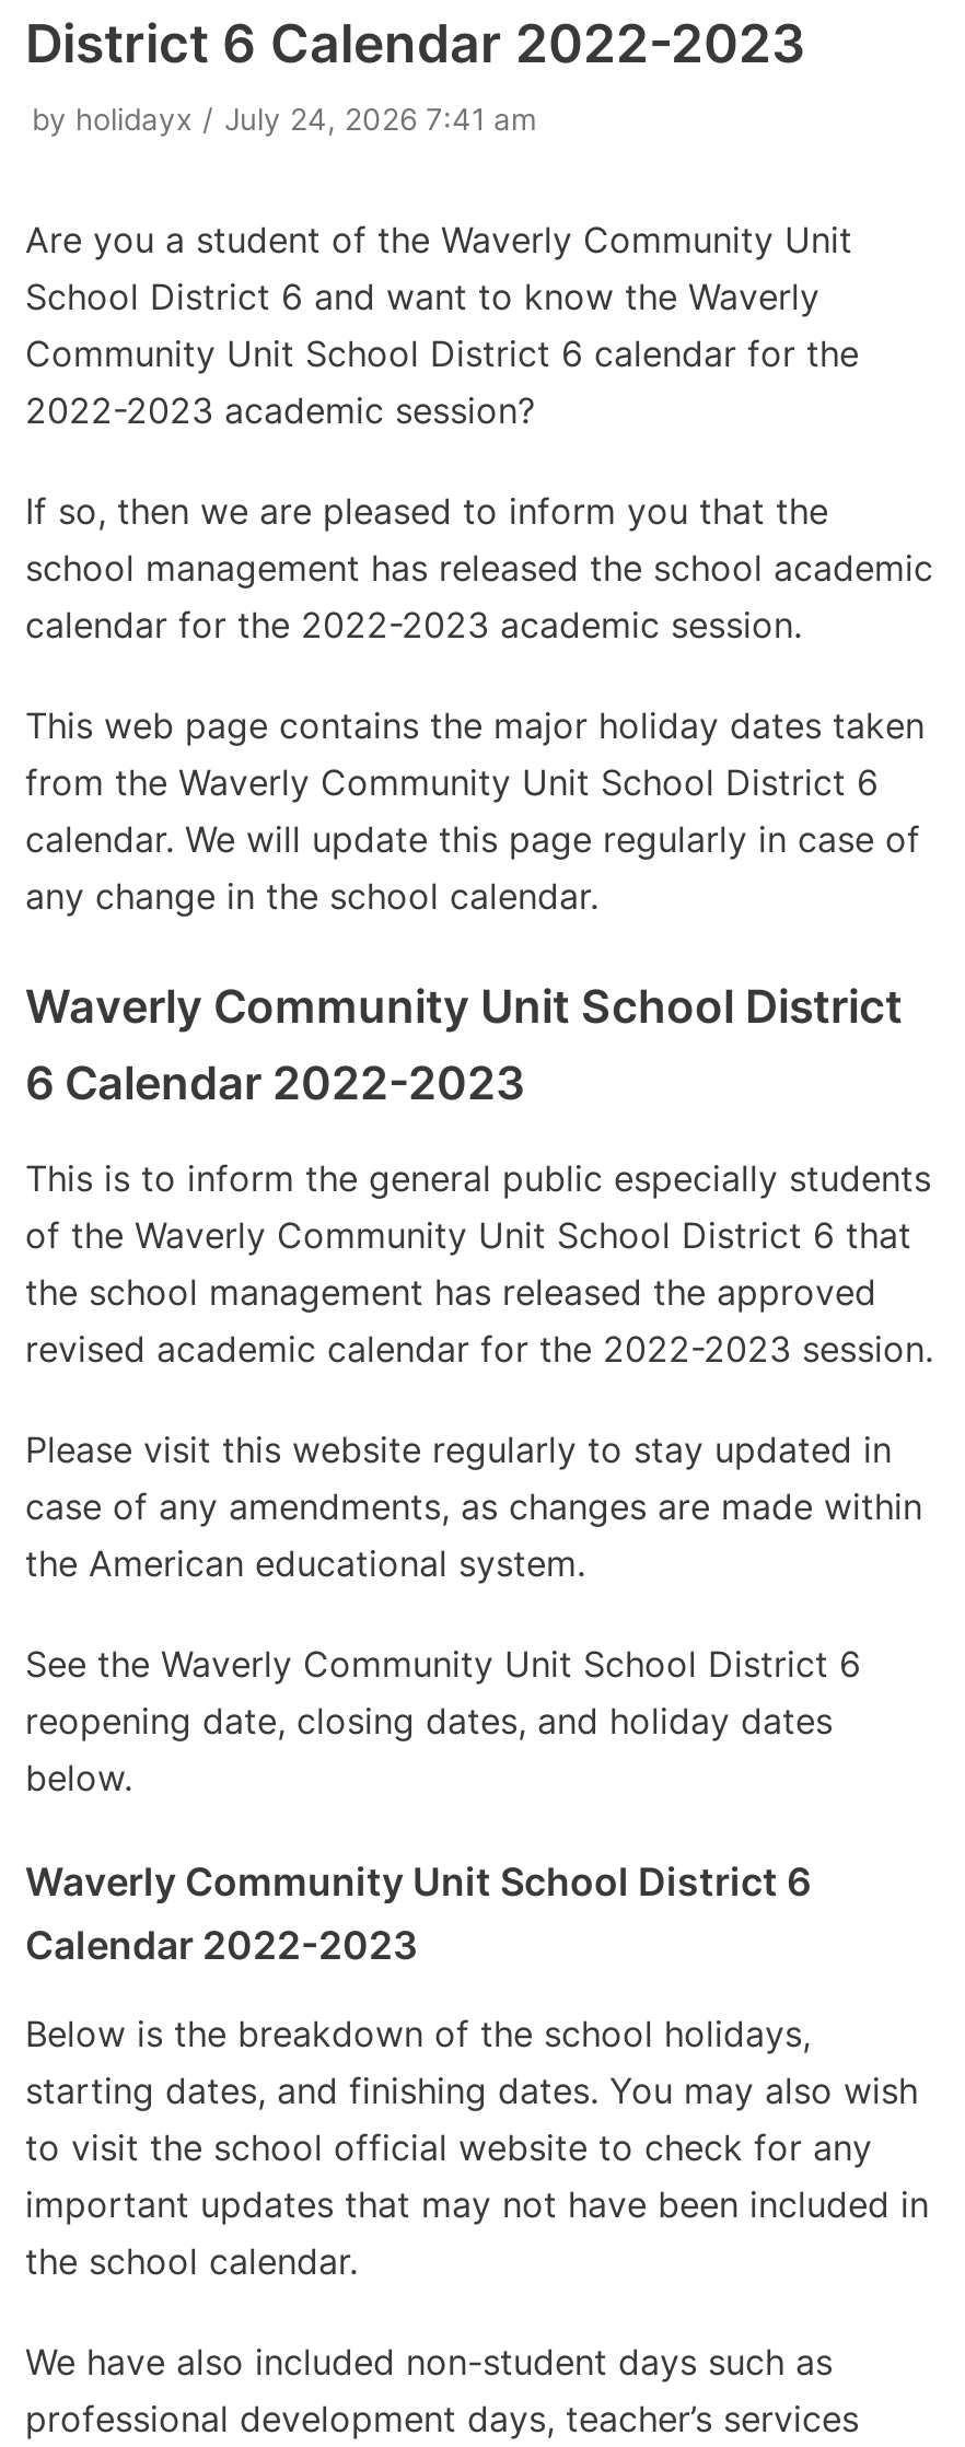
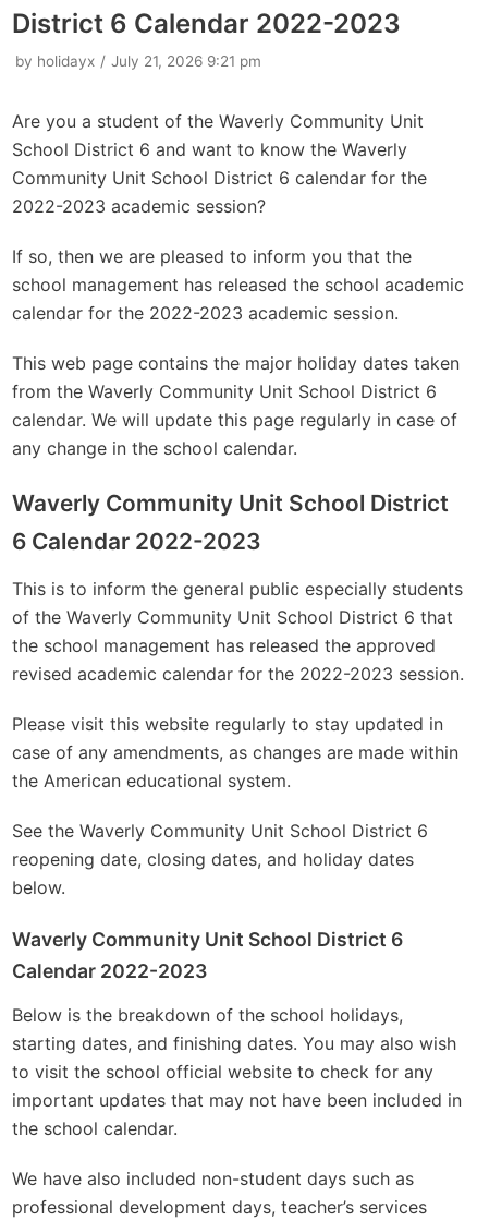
[32,102,537,137] by holidayx July 24, 2026 7:41 am -> [15,52,261,70] by holidayx July 21, 2026 9:21 pm

